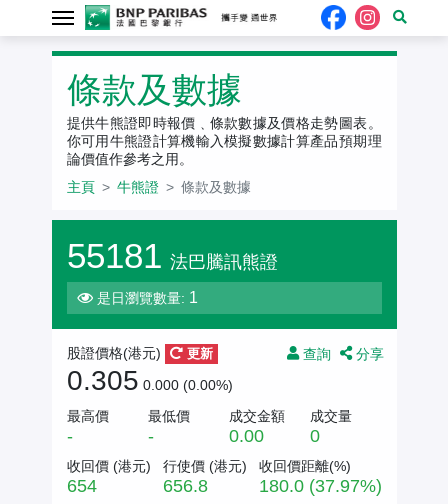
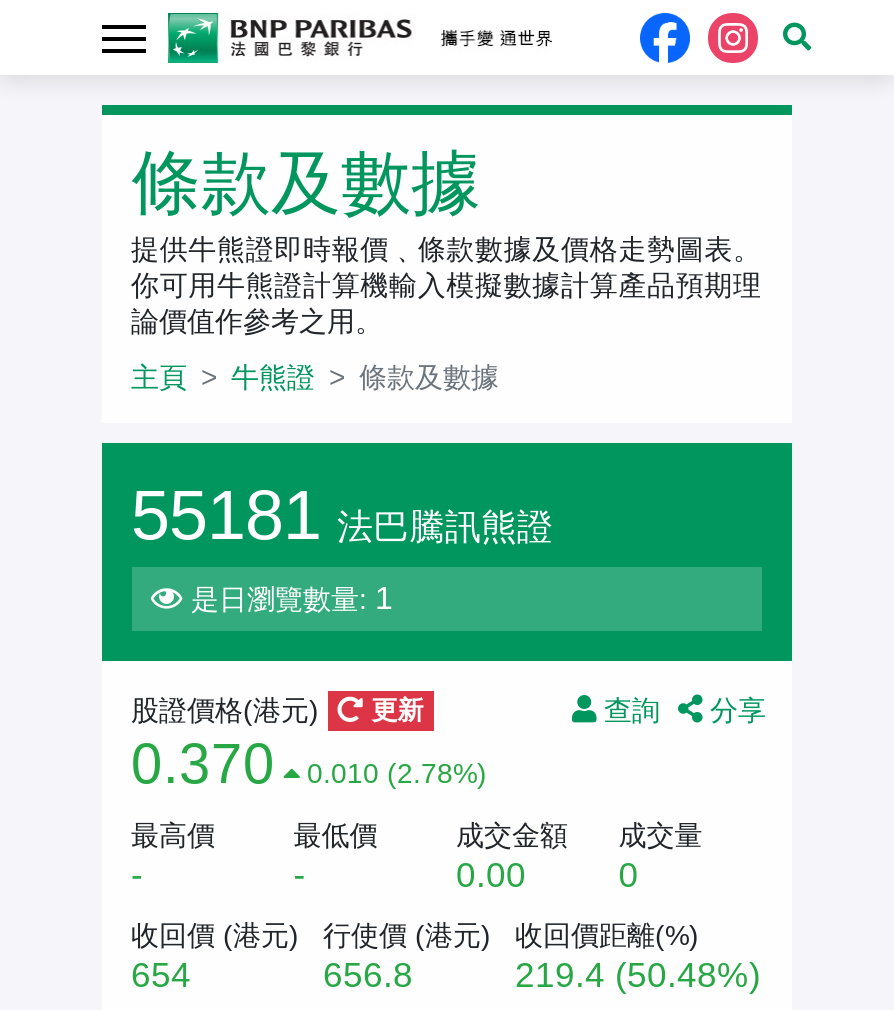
[66,364,232,395] 0.305 0.000 (0.00%) -> [131,732,487,794] 0.370 | 0.010 (2.78%)
[258,475,381,495] 180.0 (37.97%) -> [515,954,761,994] 219.4 (50.48%)

